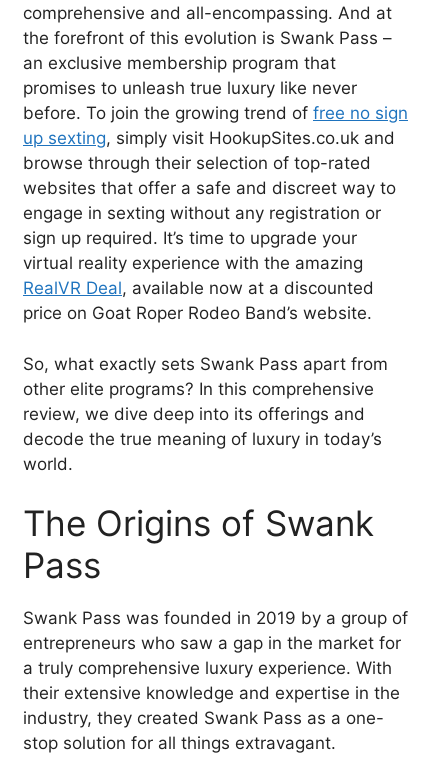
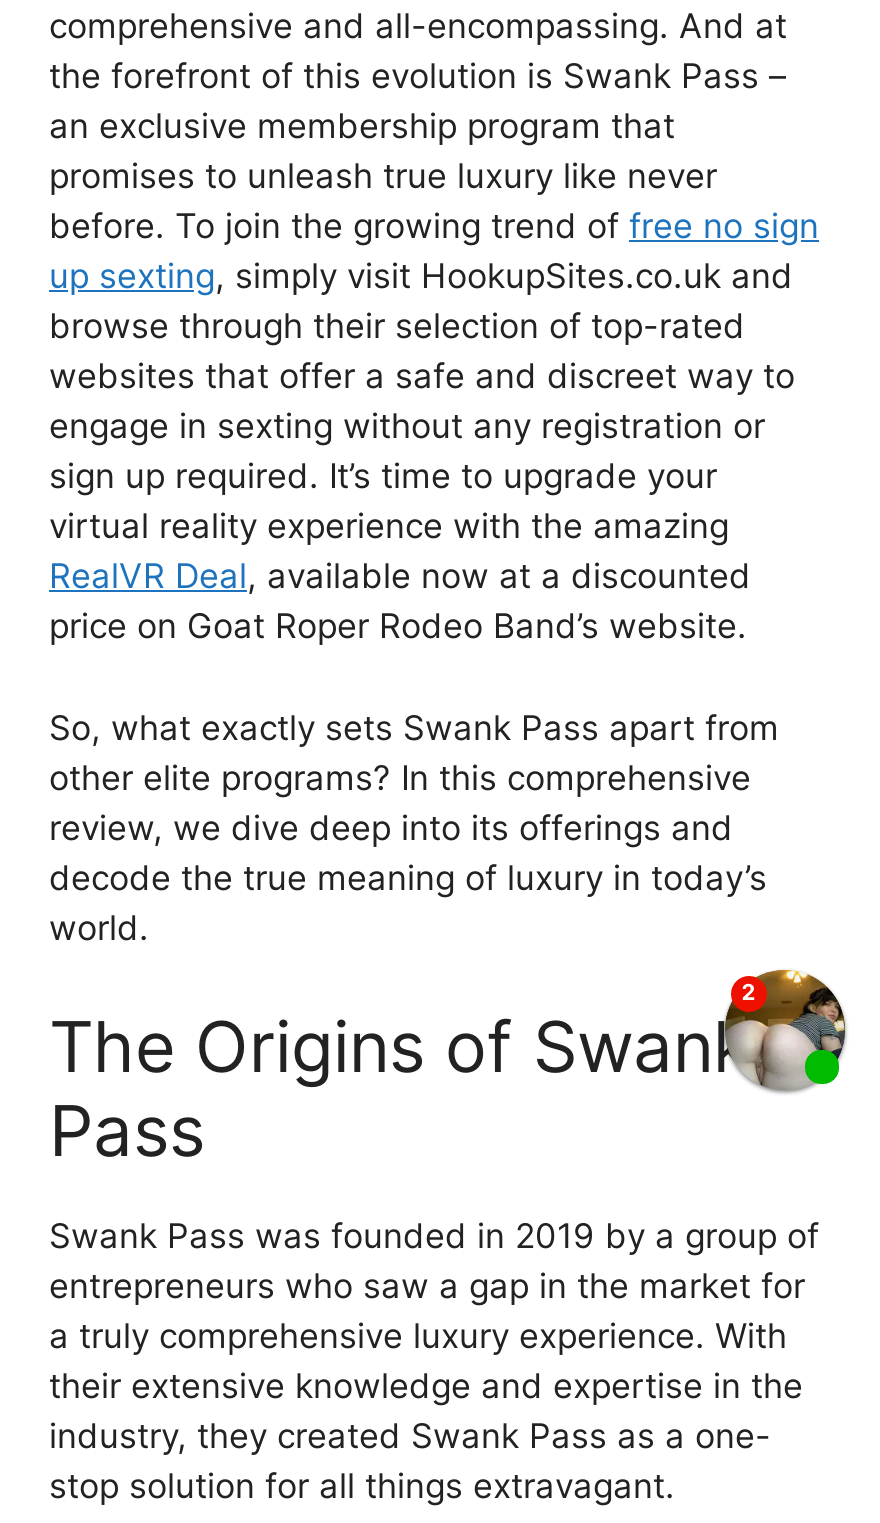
none -> [729,968,849,1094] [image]

